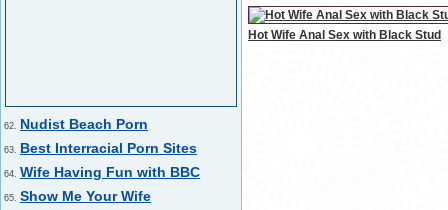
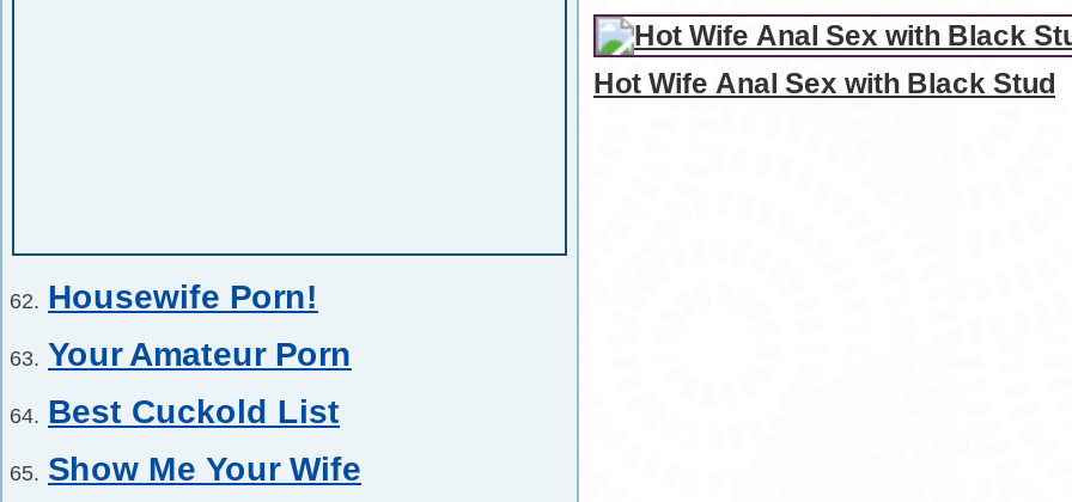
[4,116,148,132] 62. Nudist Beach Porn -> [10,277,318,316] 62. Housewife Porn!
[4,140,197,156] 63. Best Interracial Porn Sites -> [10,335,352,373] 63. Your Amateur Porn
[4,164,200,180] 64. Wife Having Fun with BBC -> [10,392,340,430] 64. Best Cuckold List

